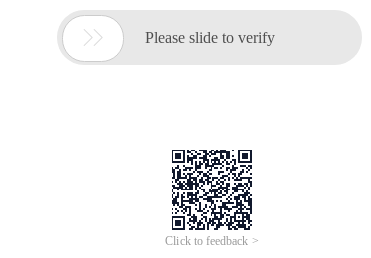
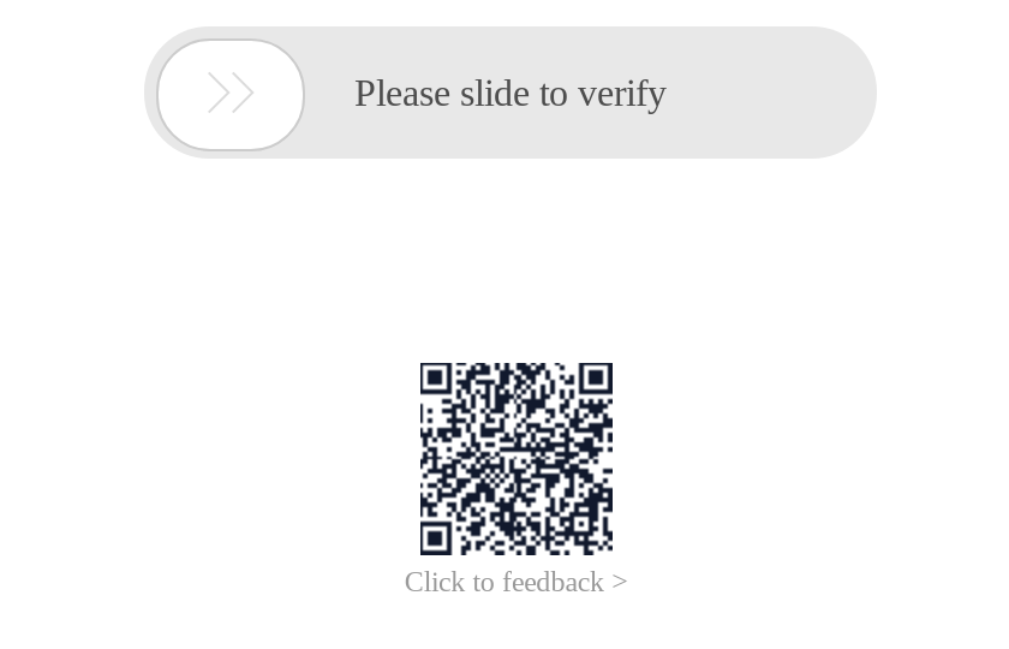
[171,149,253,231] [image] -> [420,361,615,558] [image]

